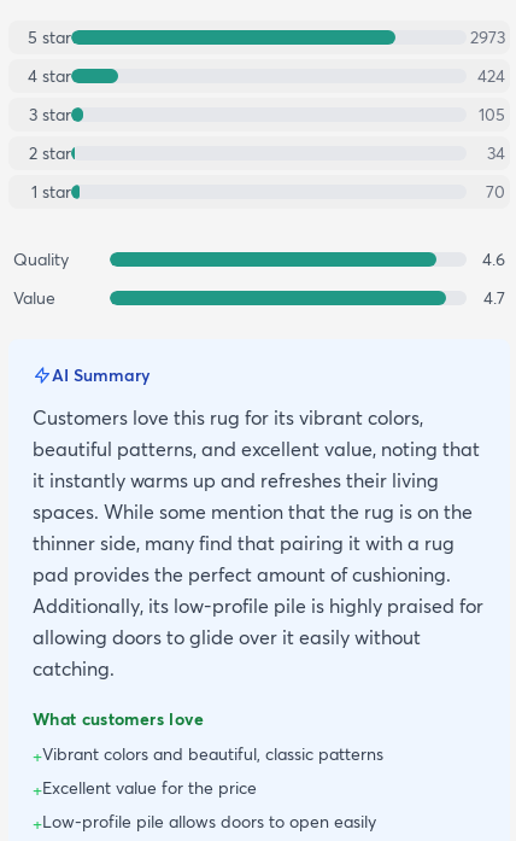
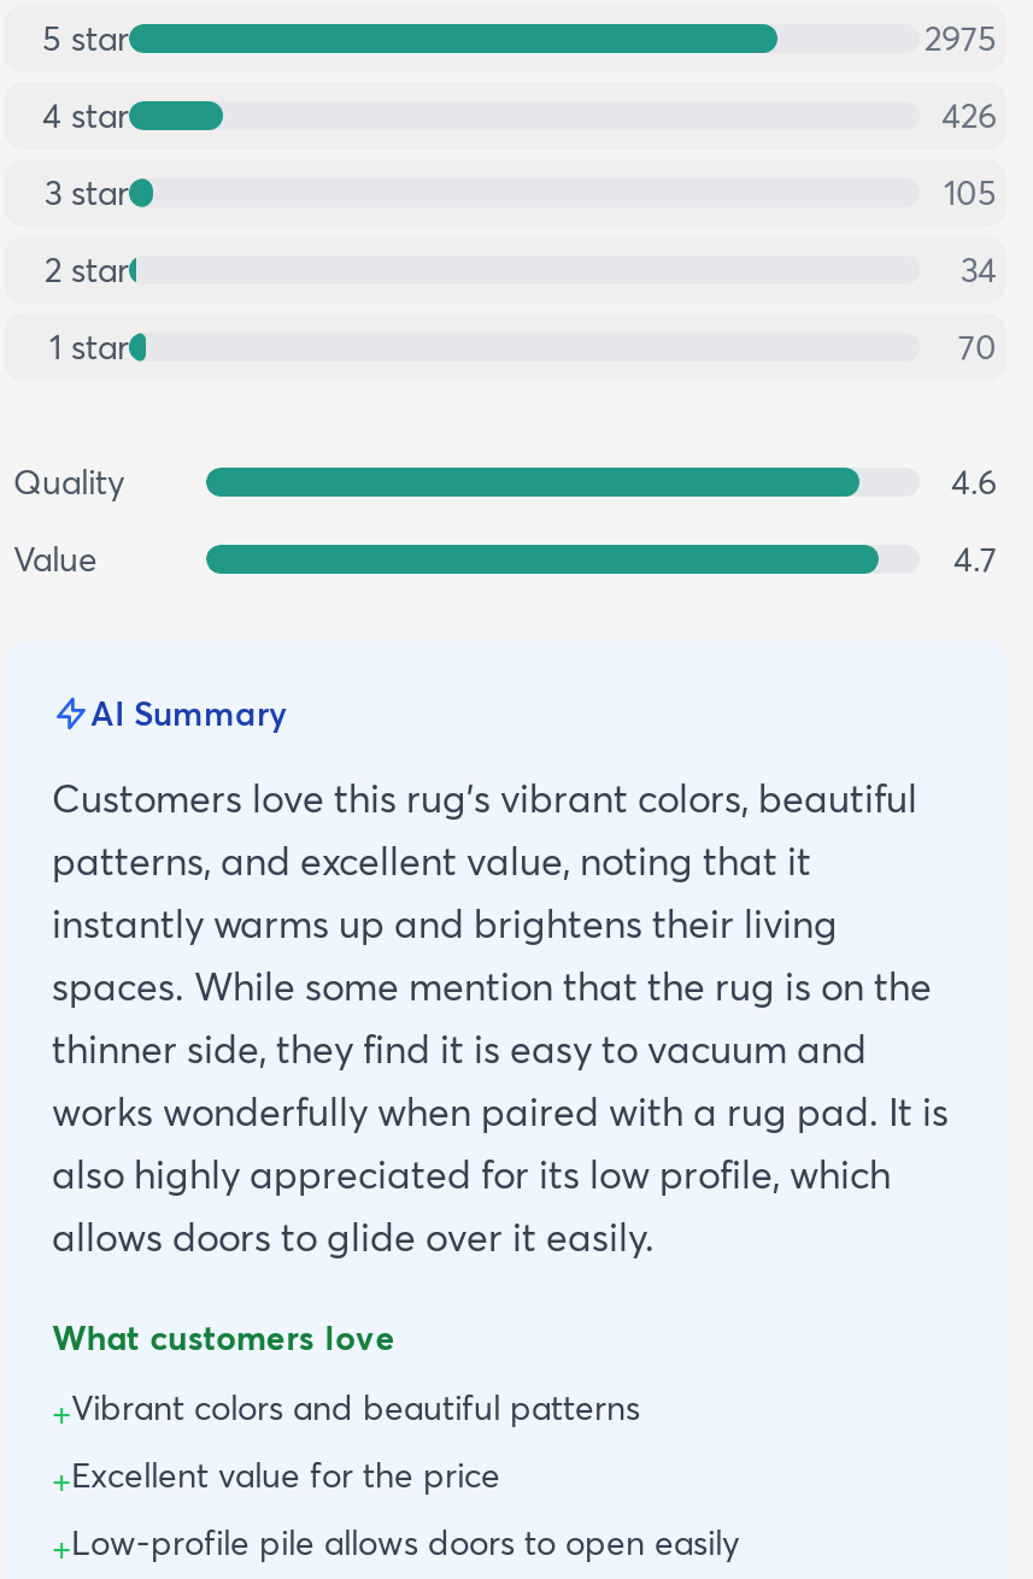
[470,26,505,48] 2973 -> [925,16,997,59] 2975
[477,65,505,86] 424 -> [941,93,997,136] 426
[33,405,480,492] Customers love this rug for its vibrant colors, | beautiful patterns, and excellent value, noting that | it instantly warms up and refreshes their living -> [52,773,917,946] Customers love this rug's vibrant colors, beautiful | patterns, and excellent value, noting that it | instantly warms up and brightens their living
[33,530,483,680] thinner side, many find that pairing it with a rug | pad provides the perfect amount of cushioning. | Additionally, its low-profile pile is highly praised for | allowing doors to glide over it easily without | catching. -> [52,1024,949,1260] thinner side, they find it is easy to vacuum and | works wonderfully when paired with a rug pad. It is | also highly appreciated for its low profile, which | allows doors to glide over it easily.
[33,743,383,767] +Vibrant colors and beautiful, classic patterns -> [52,1385,640,1433] +Vibrant colors and beautiful patterns

